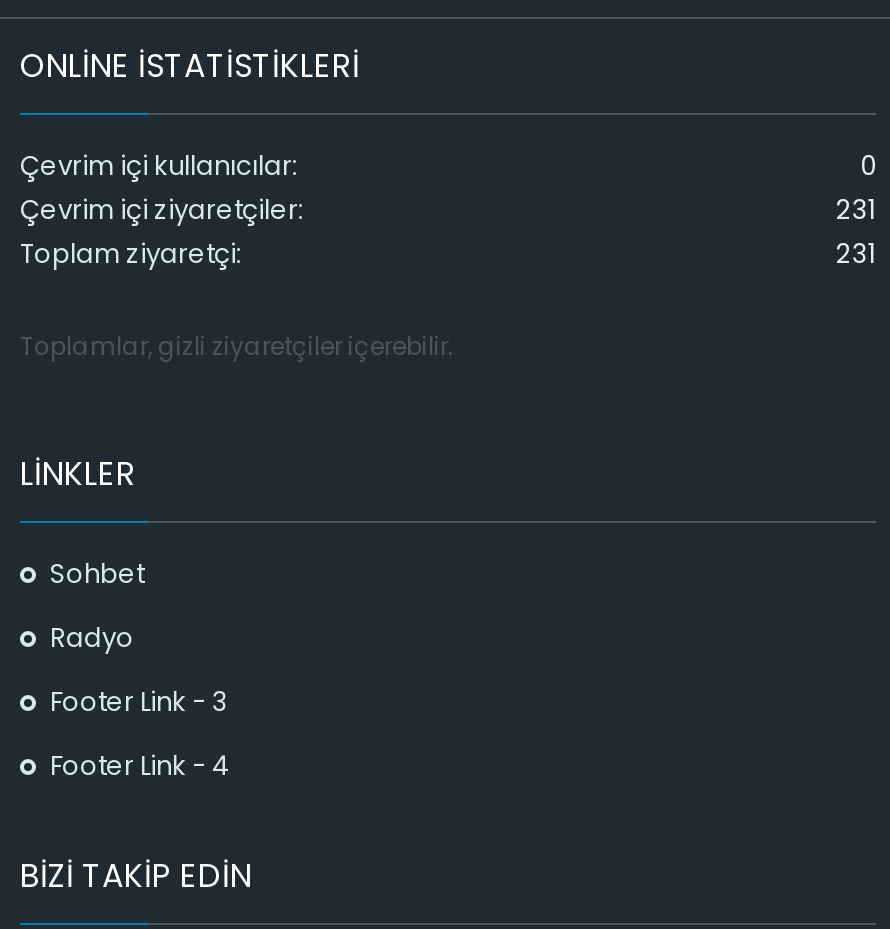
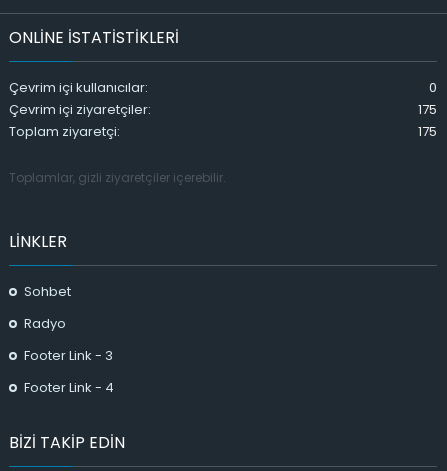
[836,192,876,230] 231 -> [418,100,437,119] 175
[836,236,876,274] 231 -> [418,122,437,141] 175

